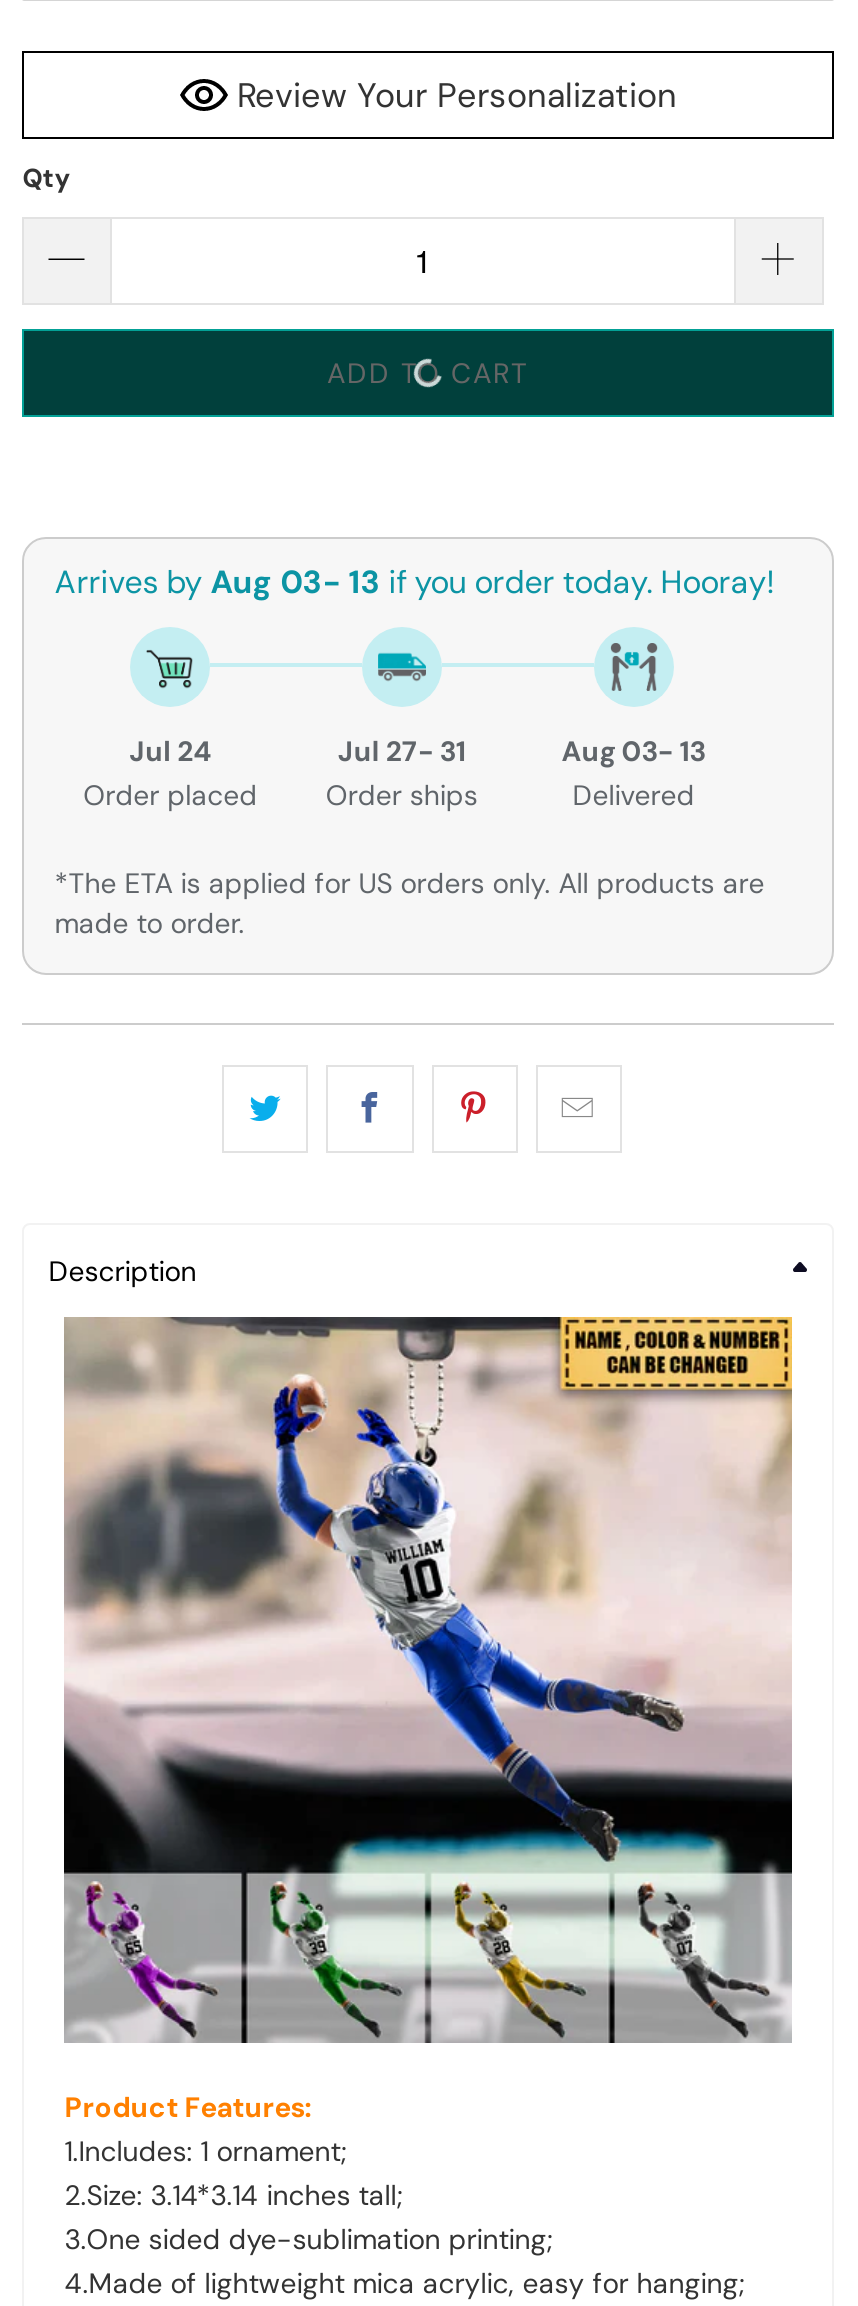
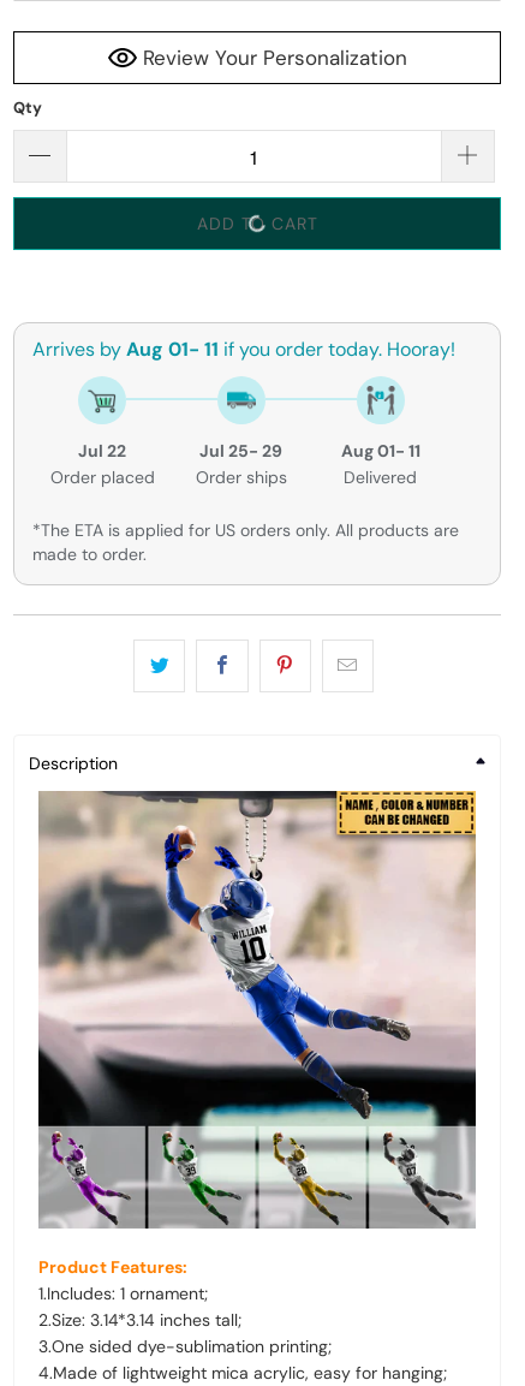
[54,560,774,602] Arrives by Aug 03- 13 if you order today. Hooray! -> [33,337,456,362] Arrives by Aug 01- 11 if you order today. Hooray!
[129,732,211,768] Jul 24 -> [78,440,126,462] Jul 22
[338,732,466,768] Jul 27- 31 -> [200,440,283,462] Jul 25- 29
[561,732,705,768] Aug 03- 13 -> [341,440,420,462] Aug 01- 11

